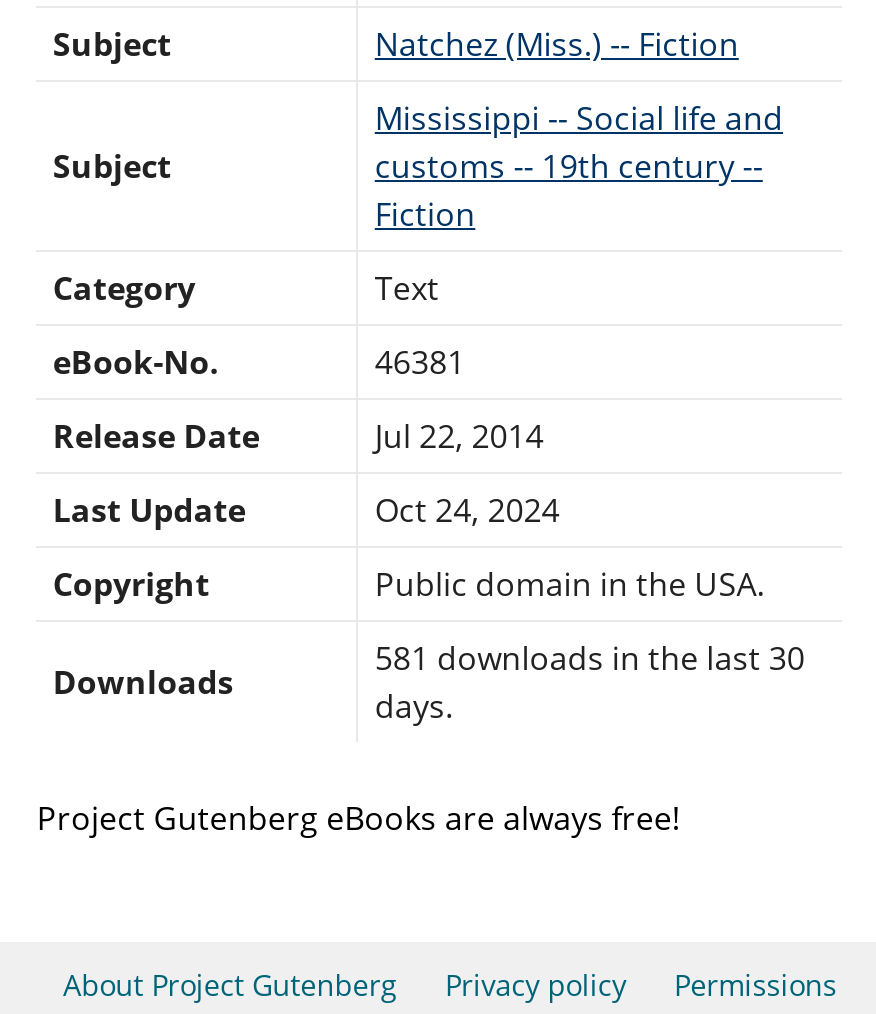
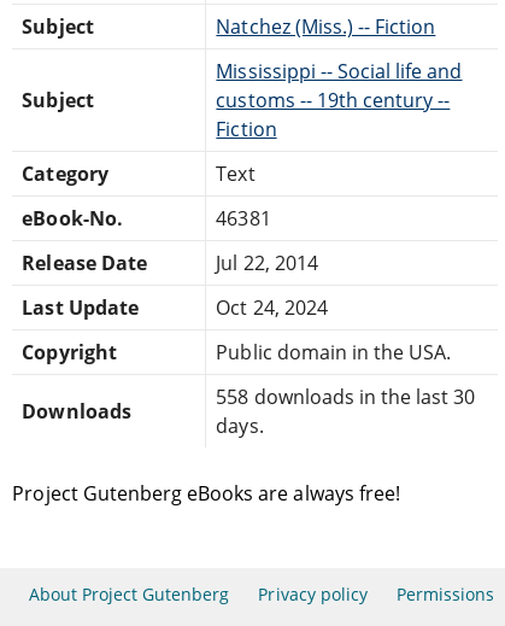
[375,635,805,679] 581 downloads in the last 30 -> [216,383,475,410] 558 downloads in the last 30

